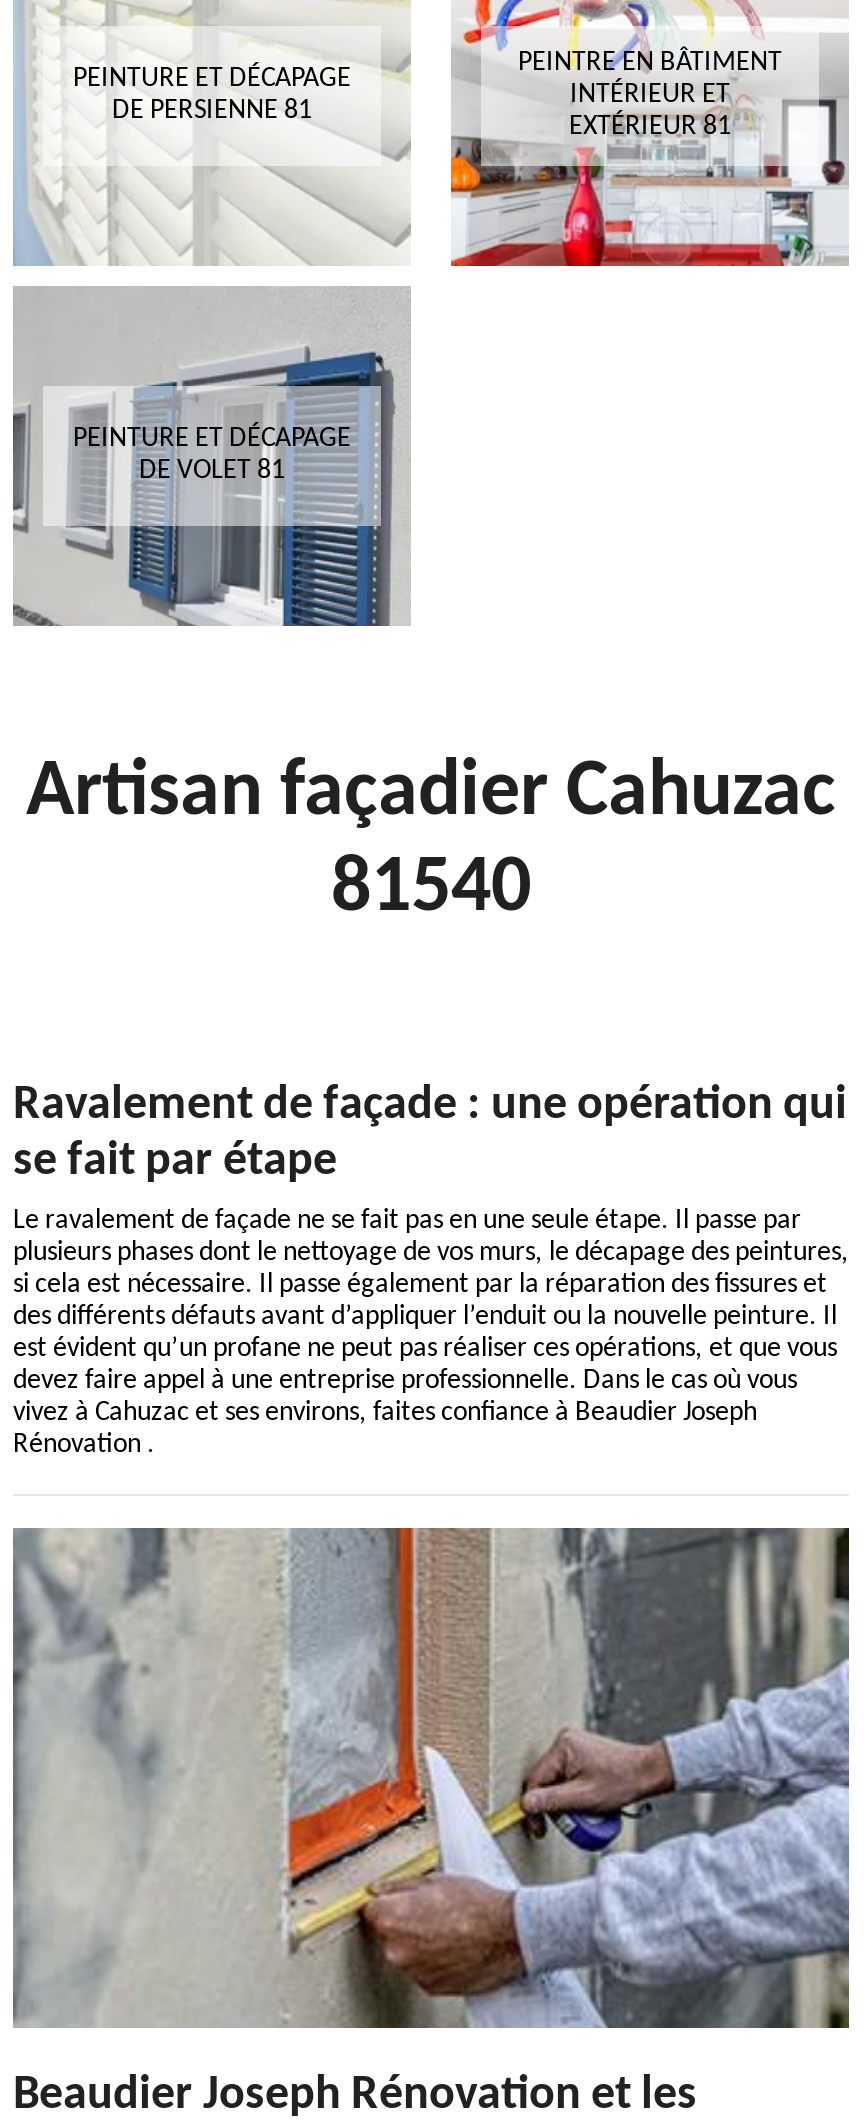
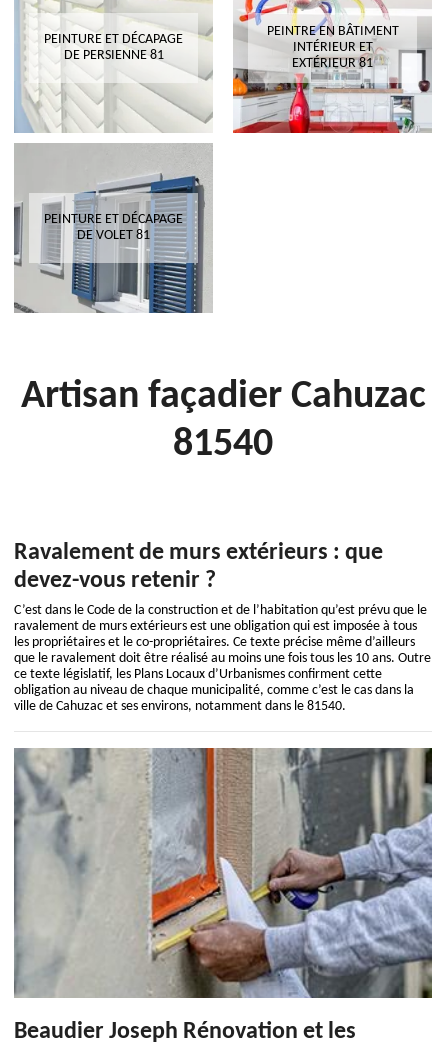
[13,1082,849,1460] Ravalement de façade : une opération qui | se fait par étape | Le ravalement de façade ne se fait pas en une seule étape. Il passe par | plusieurs phases dont le nettoyage de vos murs, le décapage des peintures, | si cela est nécessaire. Il passe également par la réparation des fissures et | des différents défauts avant d’appliquer l’enduit ou la nouvelle peinture. Il | est évident qu’un profane ne peut pas réaliser ces opérations, et que vous | devez faire appel à une entreprise professionnelle. Dans le cas où vous | vivez à Cahuzac et ses environs, faites confiance à Beaudier Joseph | Rénovation . -> [14,541,431,714] Ravalement de murs extérieurs : que | devez-vous retenir ? | C’est dans le Code de la construction et de l’habitation qu’est prévu que le | ravalement de murs extérieurs est une obligation qui est imposée à tous | les propriétaires et le co-propriétaires. Ce texte précise même d’ailleurs | que le ravalement doit être réalisé au moins une fois tous les 10 ans. Outre | ce texte législatif, les Plans Locaux d’Urbanismes confirment cette | obligation au niveau de chaque municipalité, comme c’est le cas dans la | ville de Cahuzac et ses environs, notamment dans le 81540.

